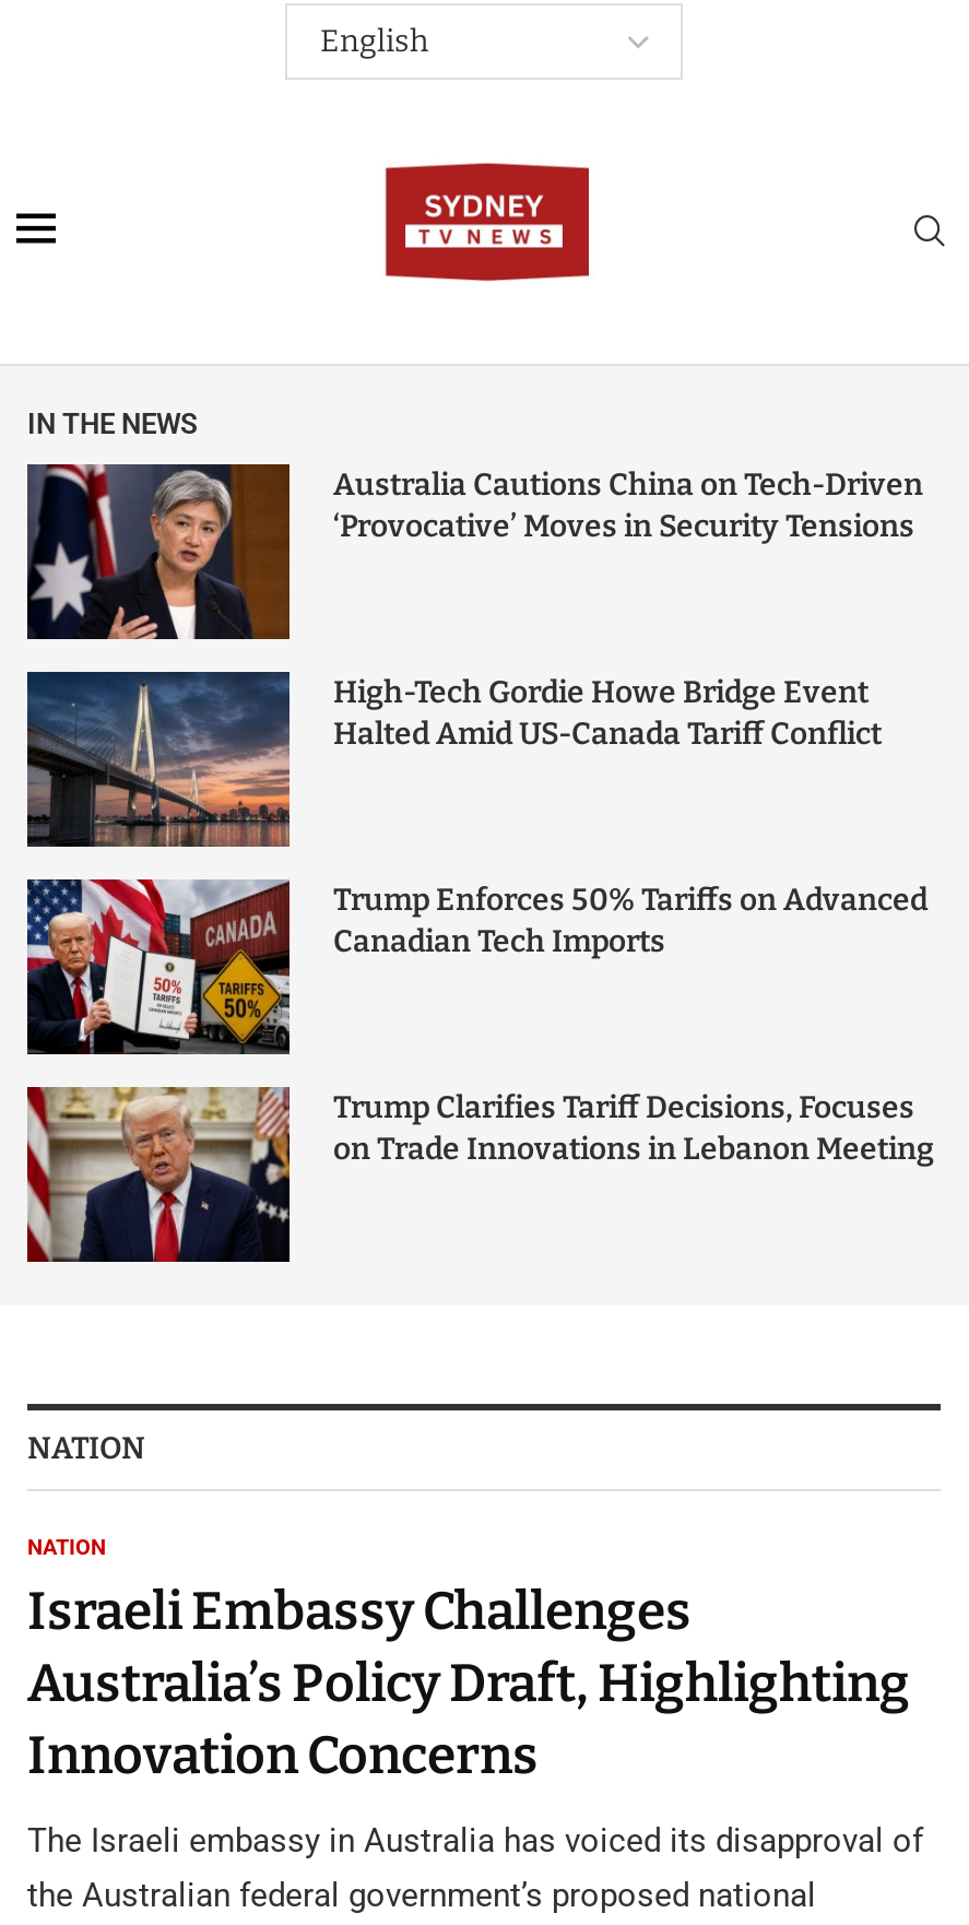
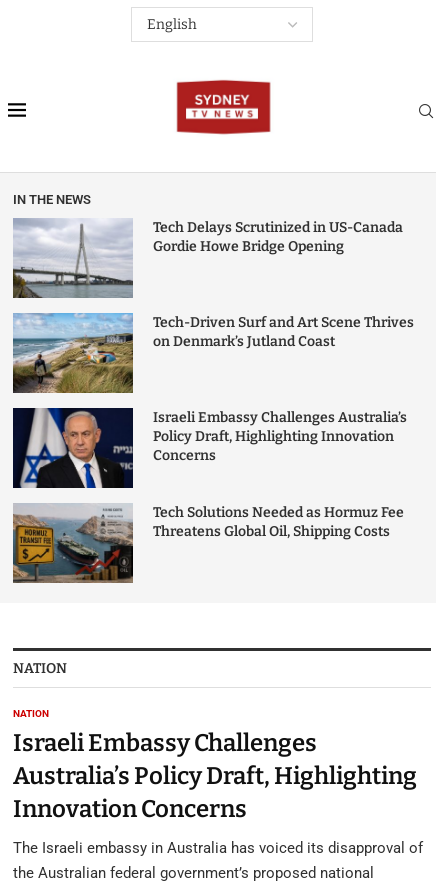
[25,462,923,641] [image] | Australia Cautions China on Tech-Driven | ‘Provocative’ Moves in Security Tensions -> [13,218,403,299] [image] | Tech Delays Scrutinized in US-Canada | Gordie Howe Bridge Opening
[25,670,882,849] [image] | High-Tech Gordie Howe Bridge Event | Halted Amid US-Canada Tariff Conflict -> [12,312,414,394] [image] | Tech-Driven Surf and Art Scene Thrives | on Denmark’s Jutland Coast
[25,877,927,1056] [image] | Trump Enforces 50% Tariffs on Advanced | Canadian Tech Imports -> [12,407,407,489] [image] | Israeli Embassy Challenges Australia’s | Policy Draft, Highlighting Innovation | Concerns
[25,1085,934,1264] [image] | Trump Clarifies Tariff Decisions, Focuses | on Trade Innovations in Lebanon Meeting -> [12,503,404,584] [image] | Tech Solutions Needed as Hormuz Fee | Threatens Global Oil, Shipping Costs

